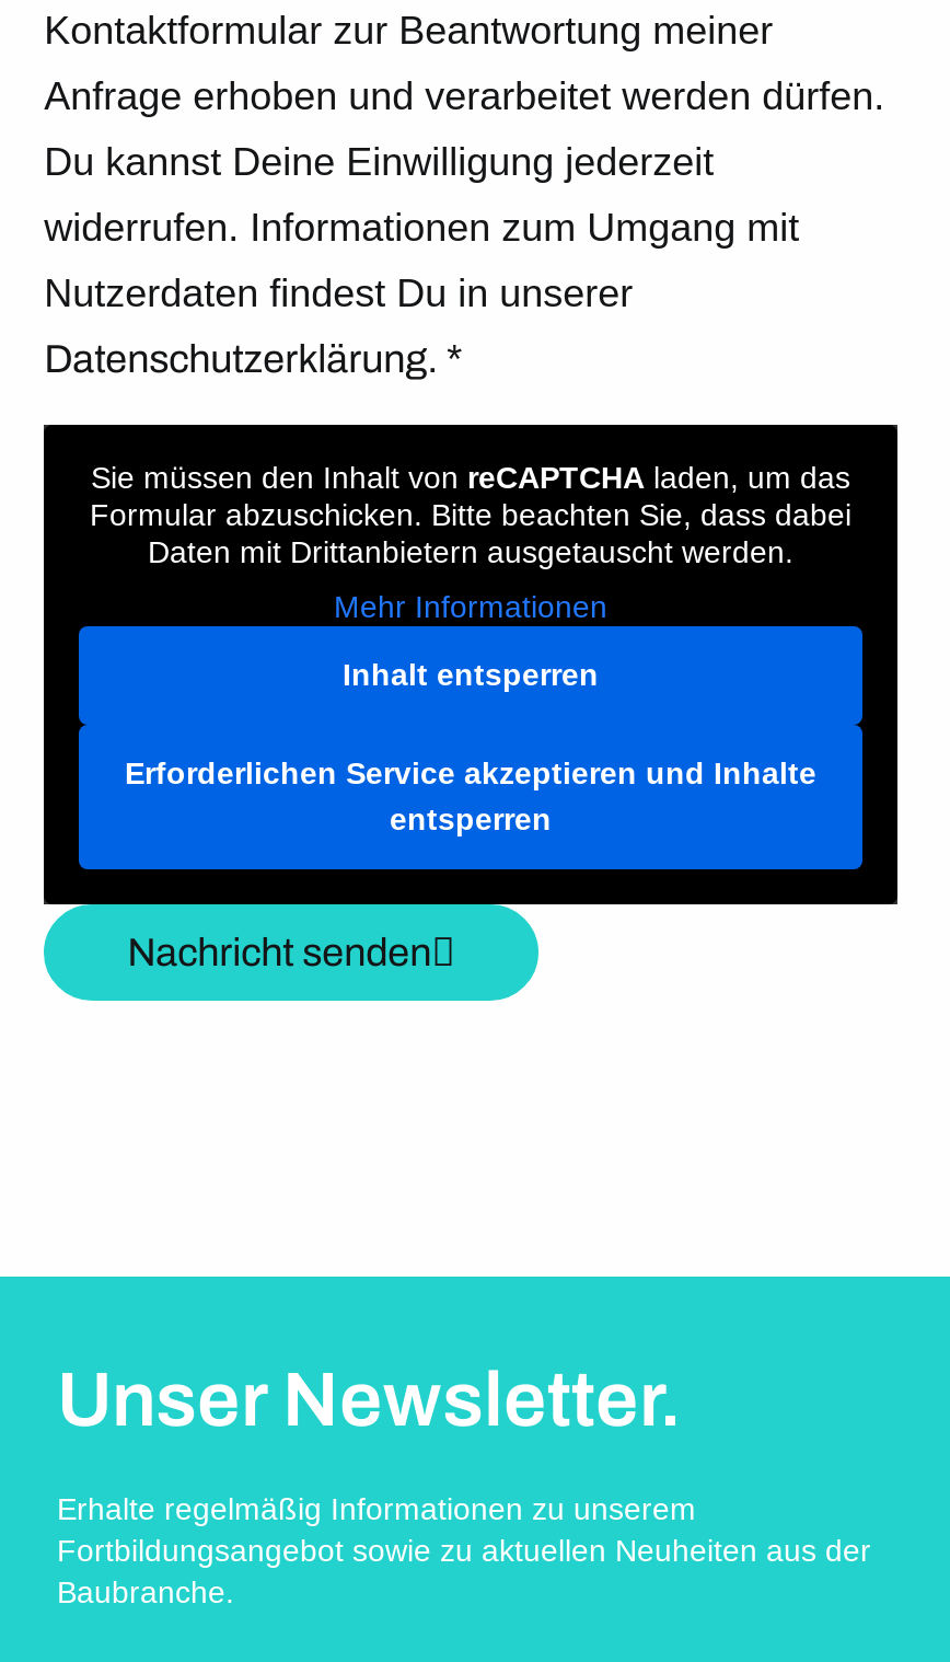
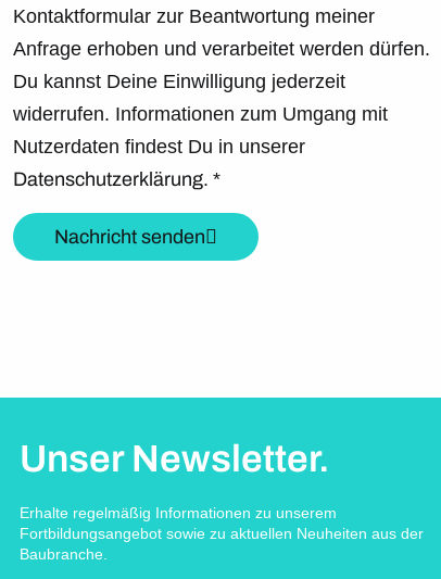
[42,423,900,907] [image] | Sie müssen den Inhalt von reCAPTCHA laden, um das | Formular abzuschicken. Bitte beachten Sie, dass dabei | Daten mit Drittanbietern ausgetauscht werden. | Mehr Informationen | Inhalt entsperren | Erforderlichen Service akzeptieren und Inhalte | entsperren -> none

